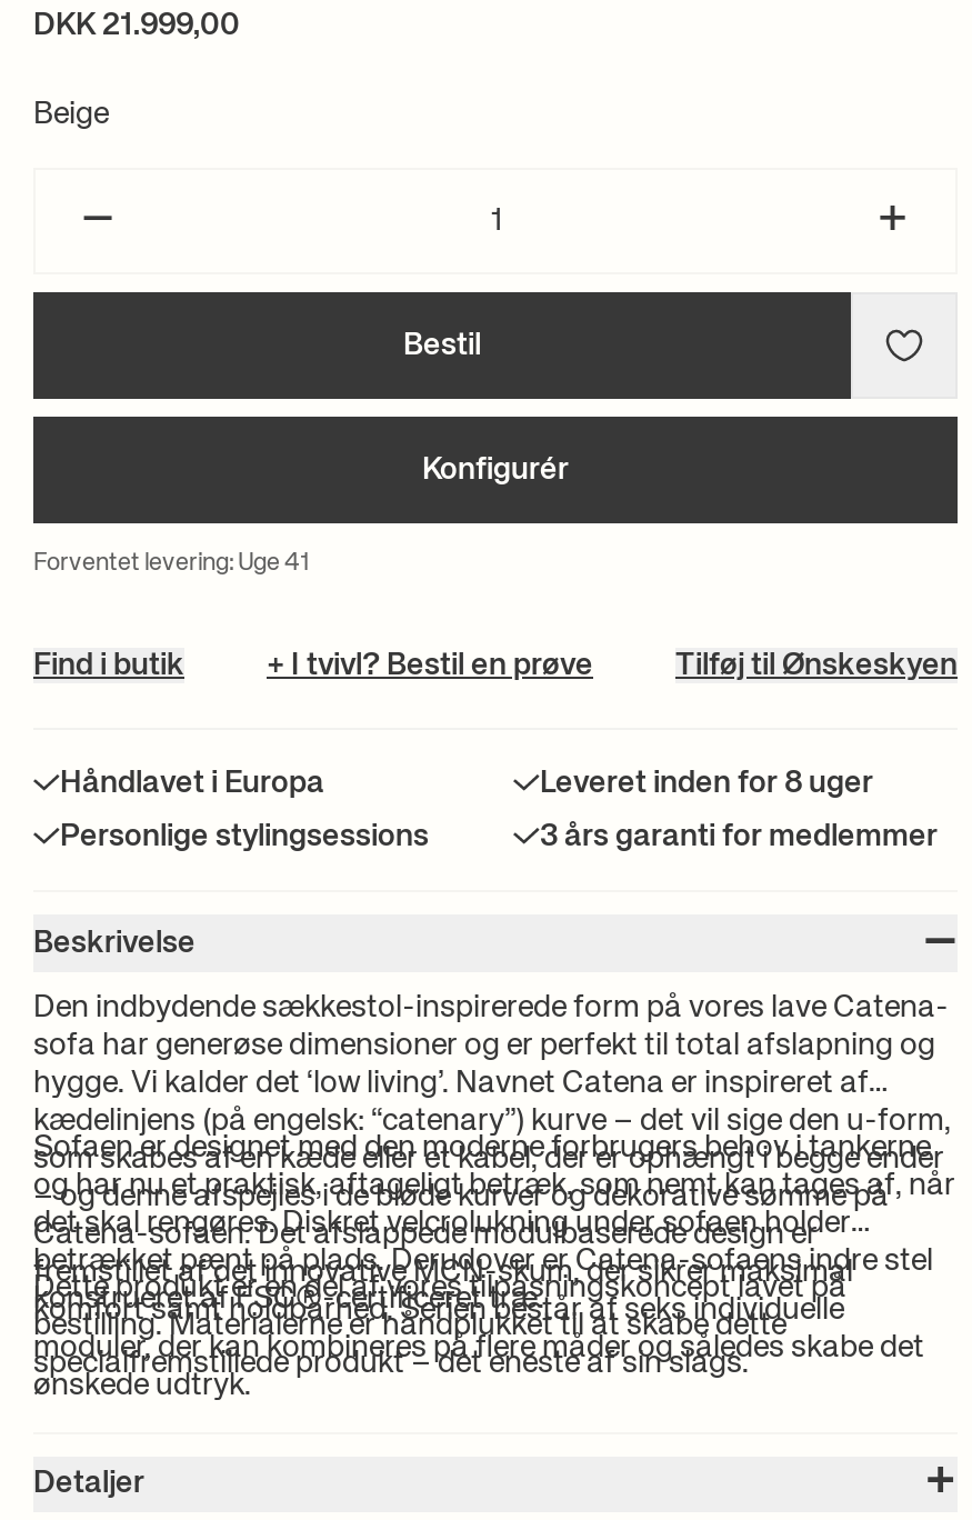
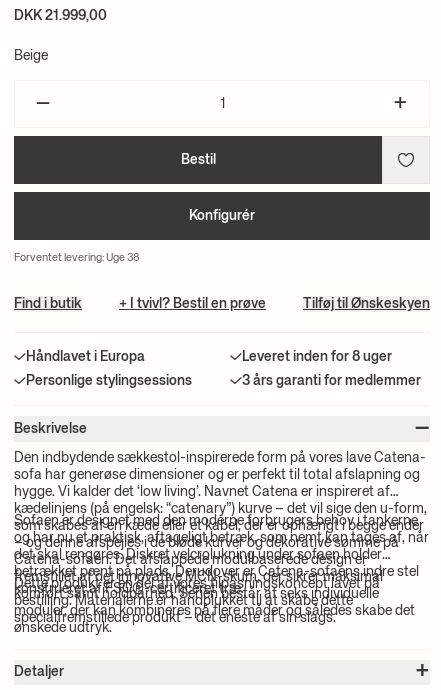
[33,550,309,574] Forventet levering: Uge 41 -> [14,252,140,263] Forventet levering: Uge 38

